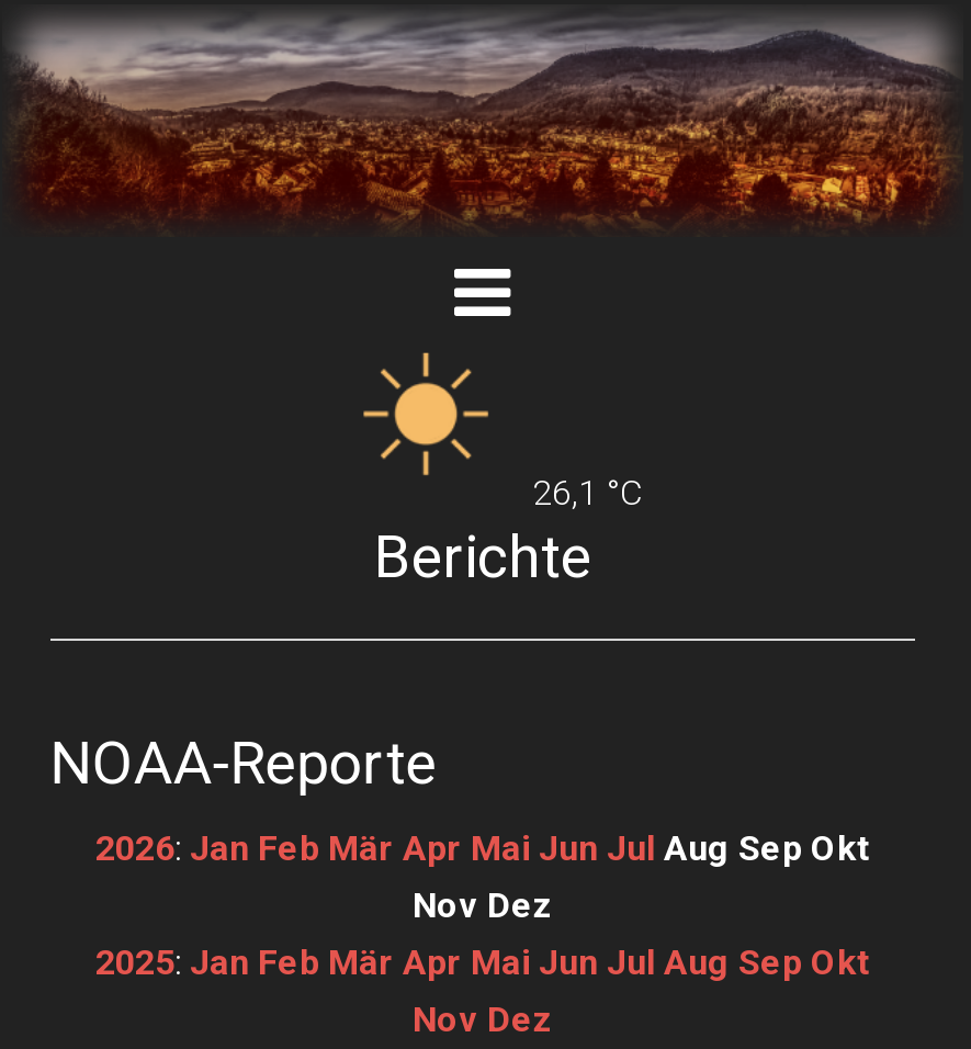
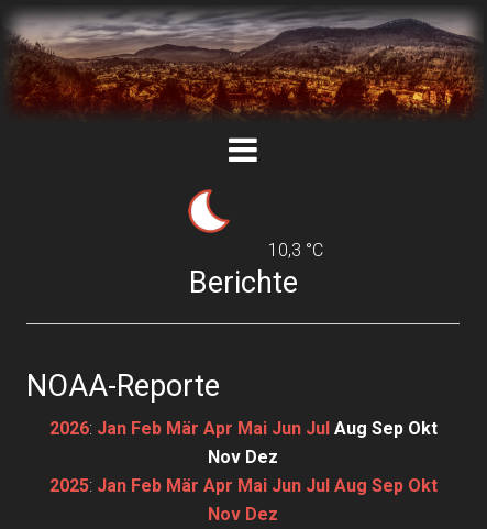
[362,351,642,514] [image] | 26,1 °C -> [184,180,323,261] [image] | 10,3 °C

